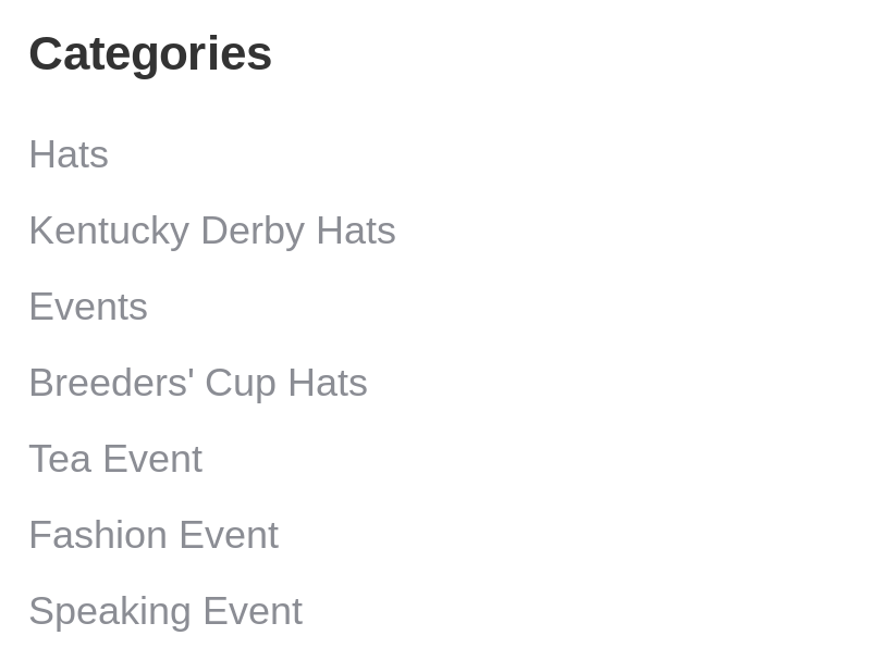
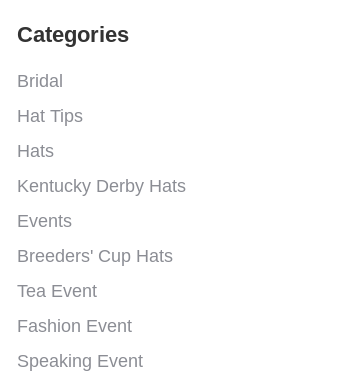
none -> [17,71,83,126] Bridal | Hat Tips

